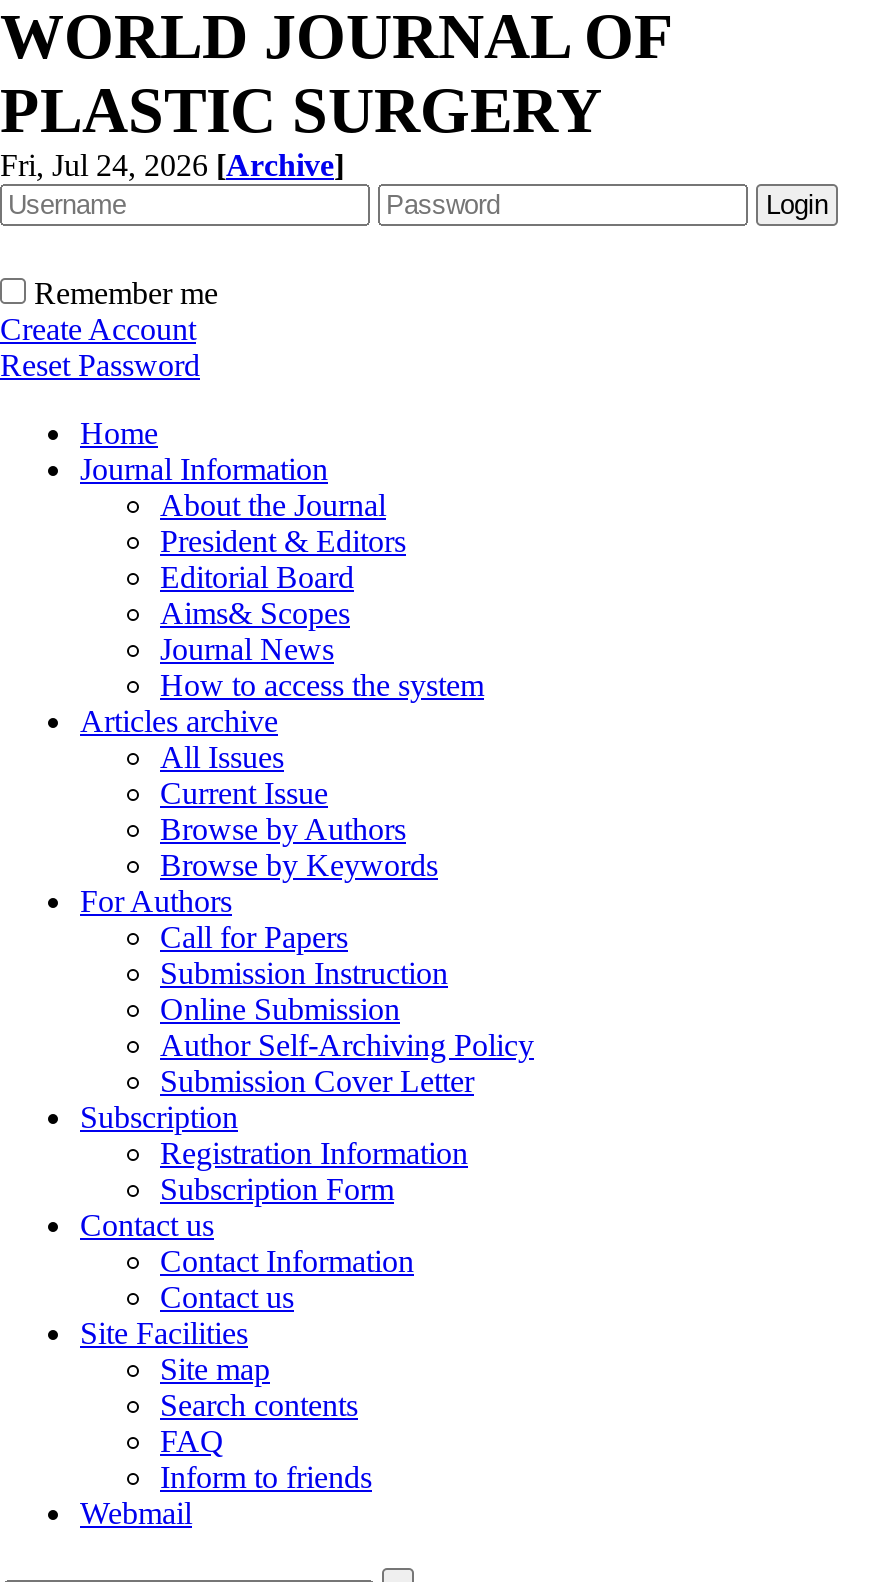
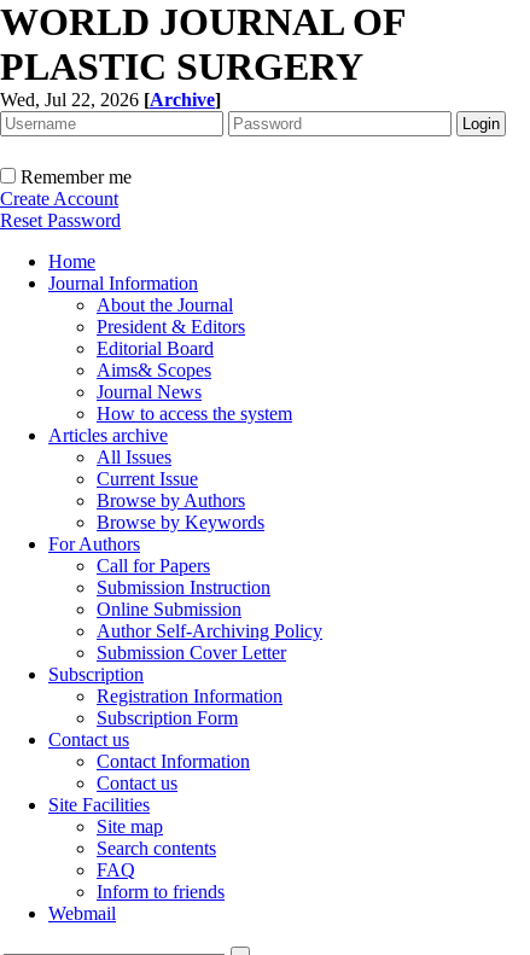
[0,148,344,182] Fri, Jul 24, 2026 [Archive] -> [0,89,221,110] Wed, Jul 22, 2026 [Archive]

